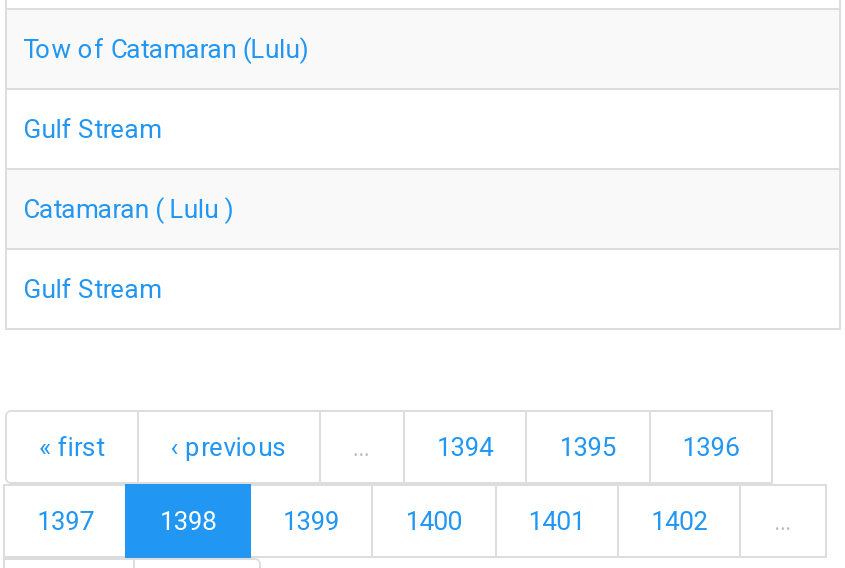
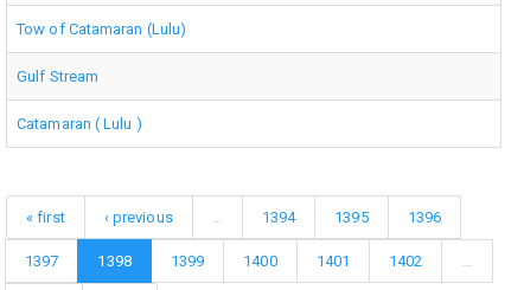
[23,274,161,304] Gulf Stream -> none

